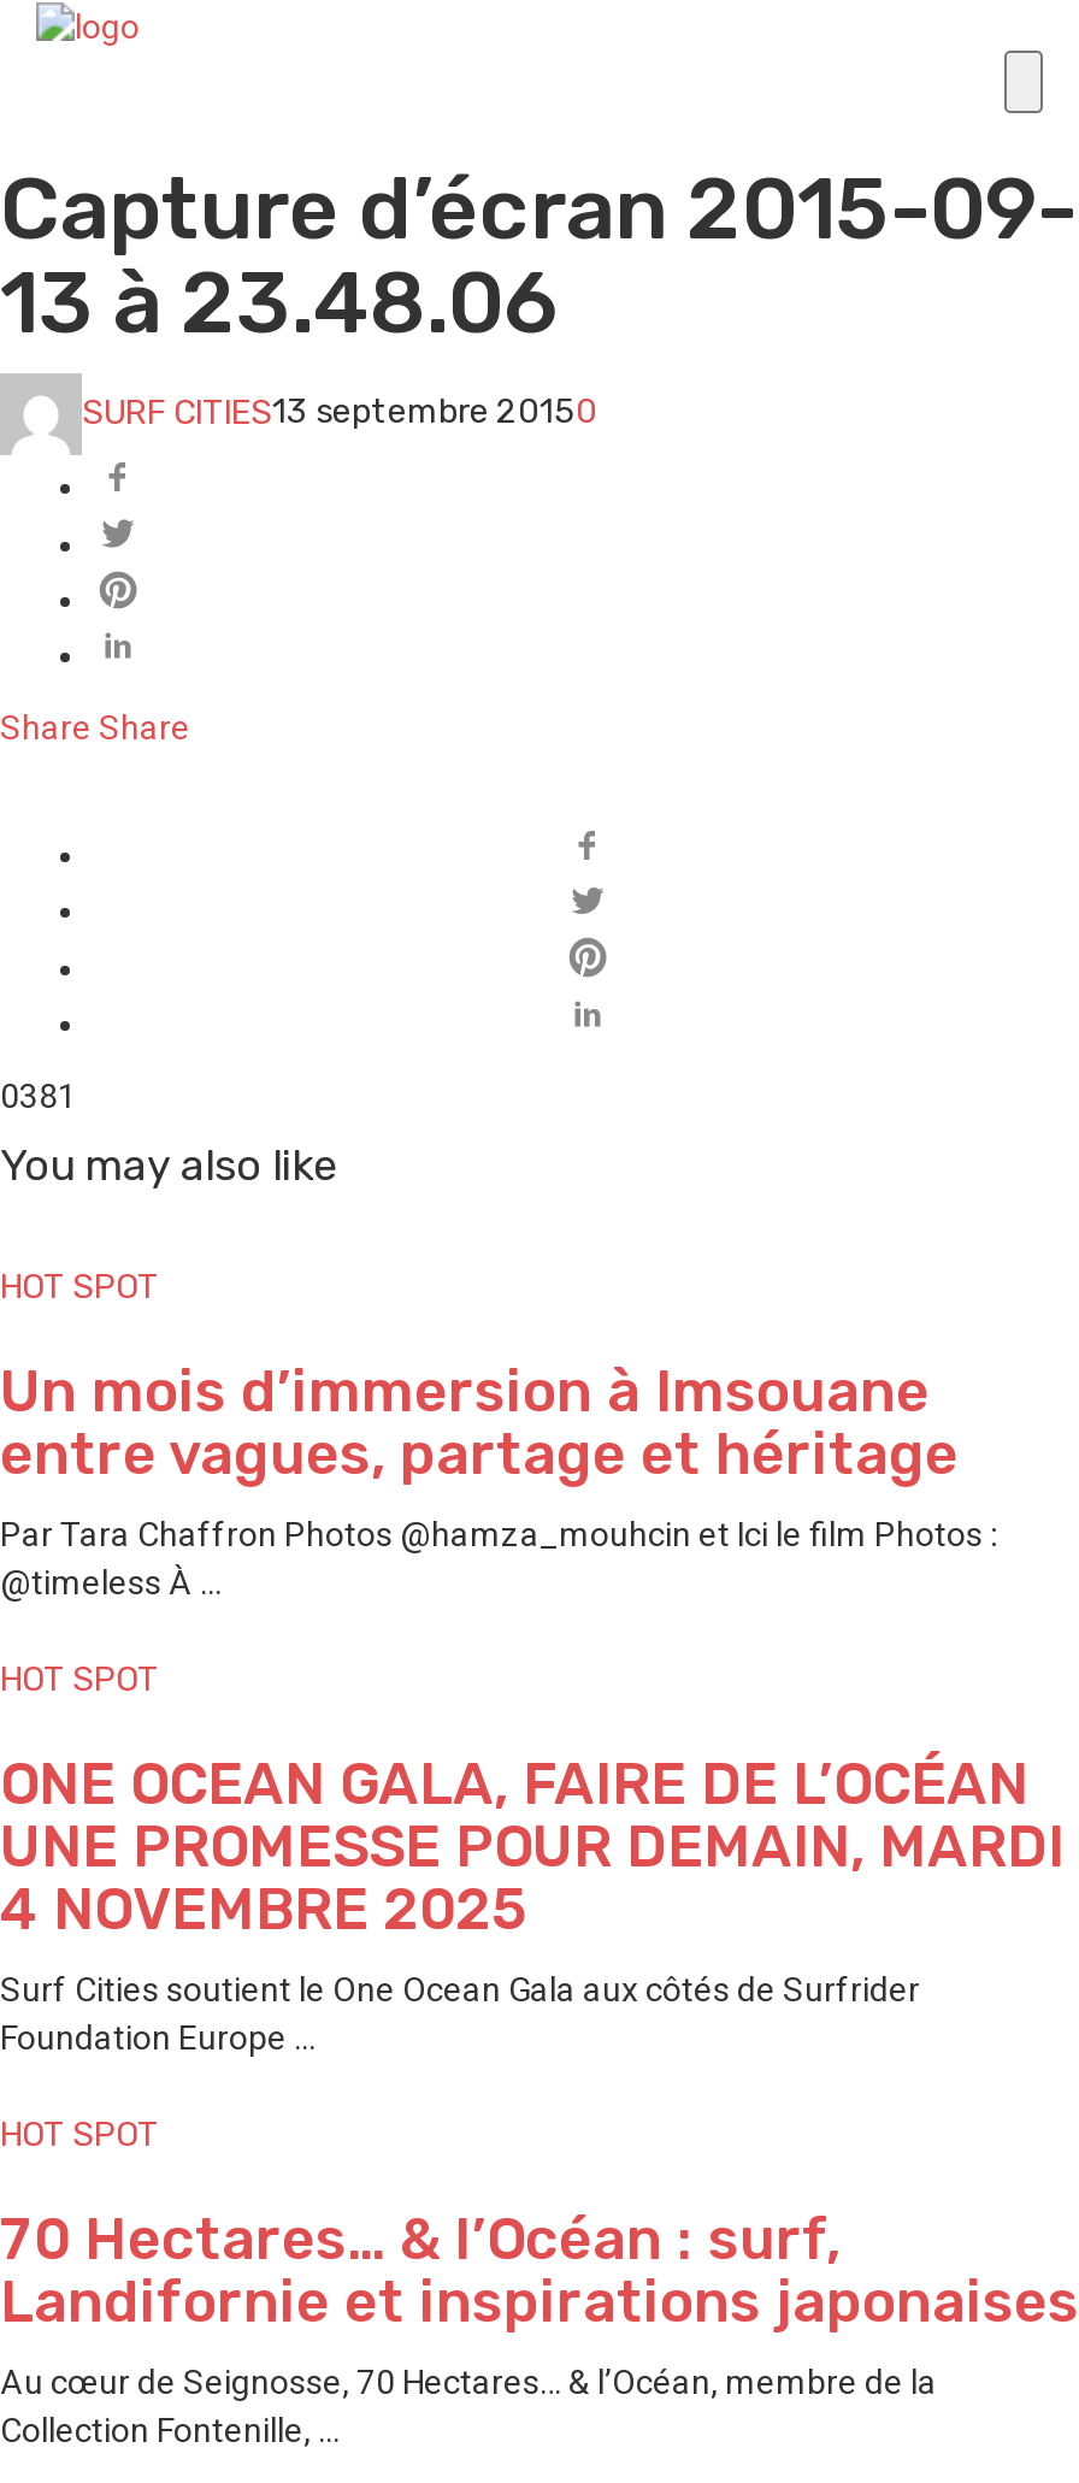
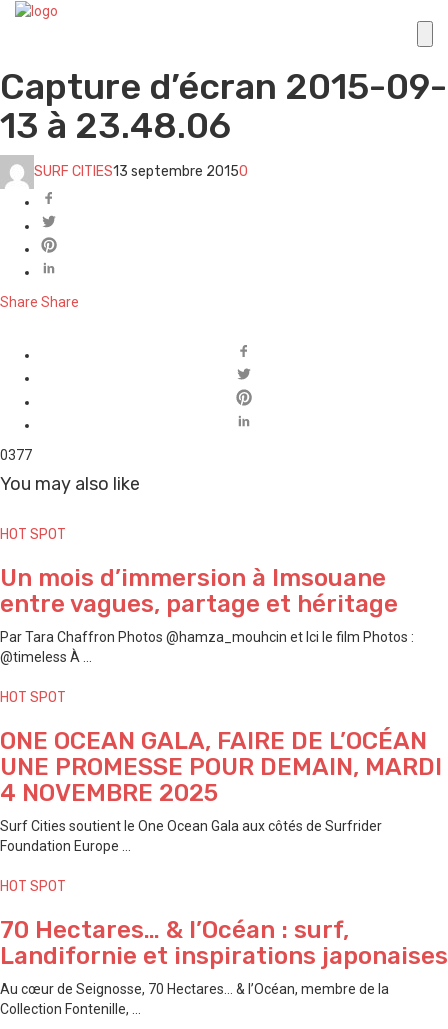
[0,1076,77,1115] 0381 -> [0,447,32,463] 0377

